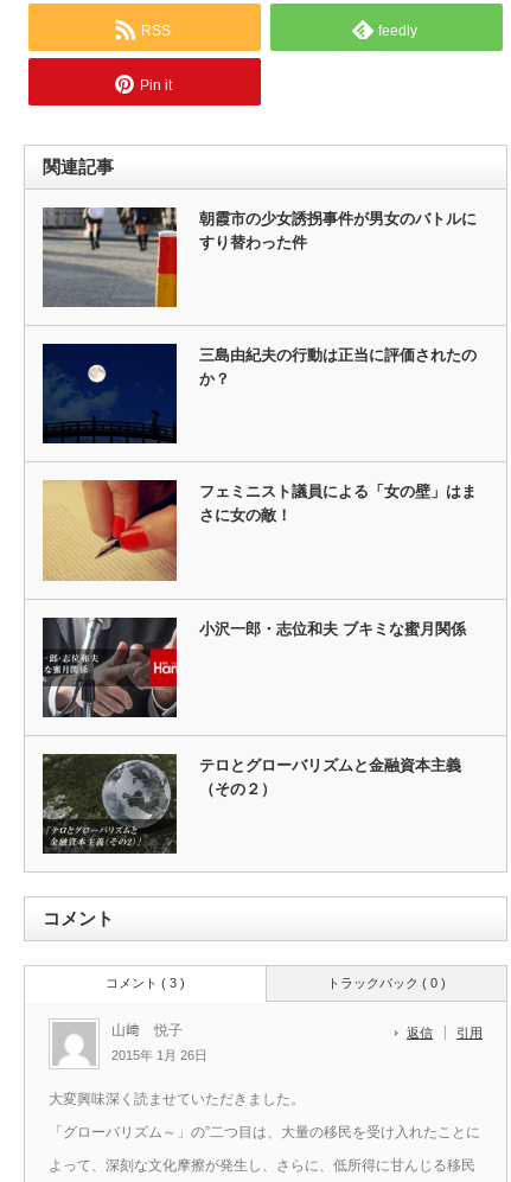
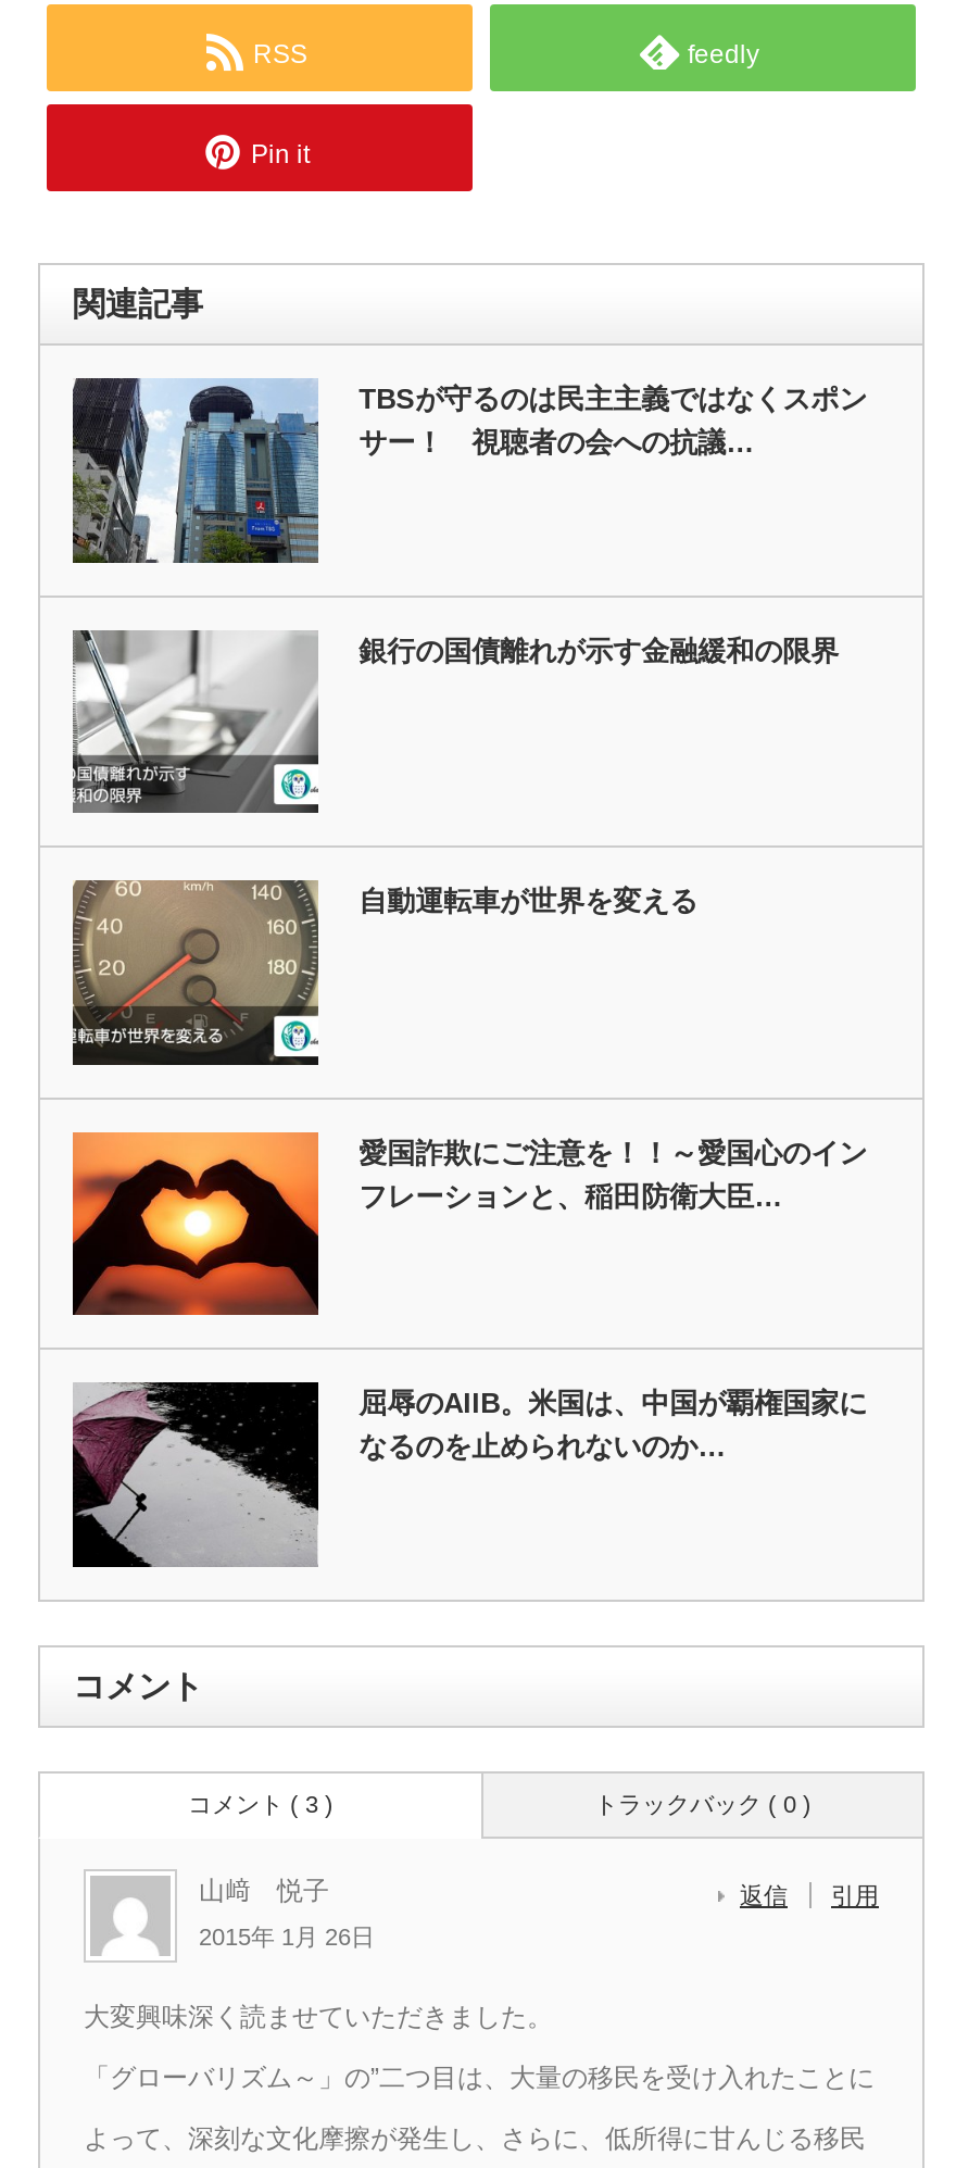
[43,206,476,308] [image] | 朝霞市の少女誘拐事件が男女のバトルに | すり替わった件 -> [73,378,867,565] [image] | TBSが守るのは民主主義ではなくスポン | サー！ 視聴者の会への抗議…
[41,343,476,445] [image] | 三島由紀夫の行動は正当に評価されたの | か？ -> [73,630,839,813] [image] | 銀行の国債離れが示す金融緩和の限界
[43,479,476,582] [image] | フェミニスト議員による「女の壁」はま | さに女の敵！ -> [71,878,698,1067] [image] | 自動運転車が世界を変える
[41,616,465,718] [image] | 小沢一郎・志位和夫 ブキミな蜜月関係 -> [71,1130,867,1317] [image] | 愛国詐欺にご注意を！！～愛国心のイン | フレーションと、稲田防衛大臣…
[41,753,461,854] [image] | テロとグローバリズムと金融資本主義 | （その２） -> [73,1382,867,1565] [image] | 屈辱のAIIB。米国は、中国が覇権国家に | なるのを止められないのか…

